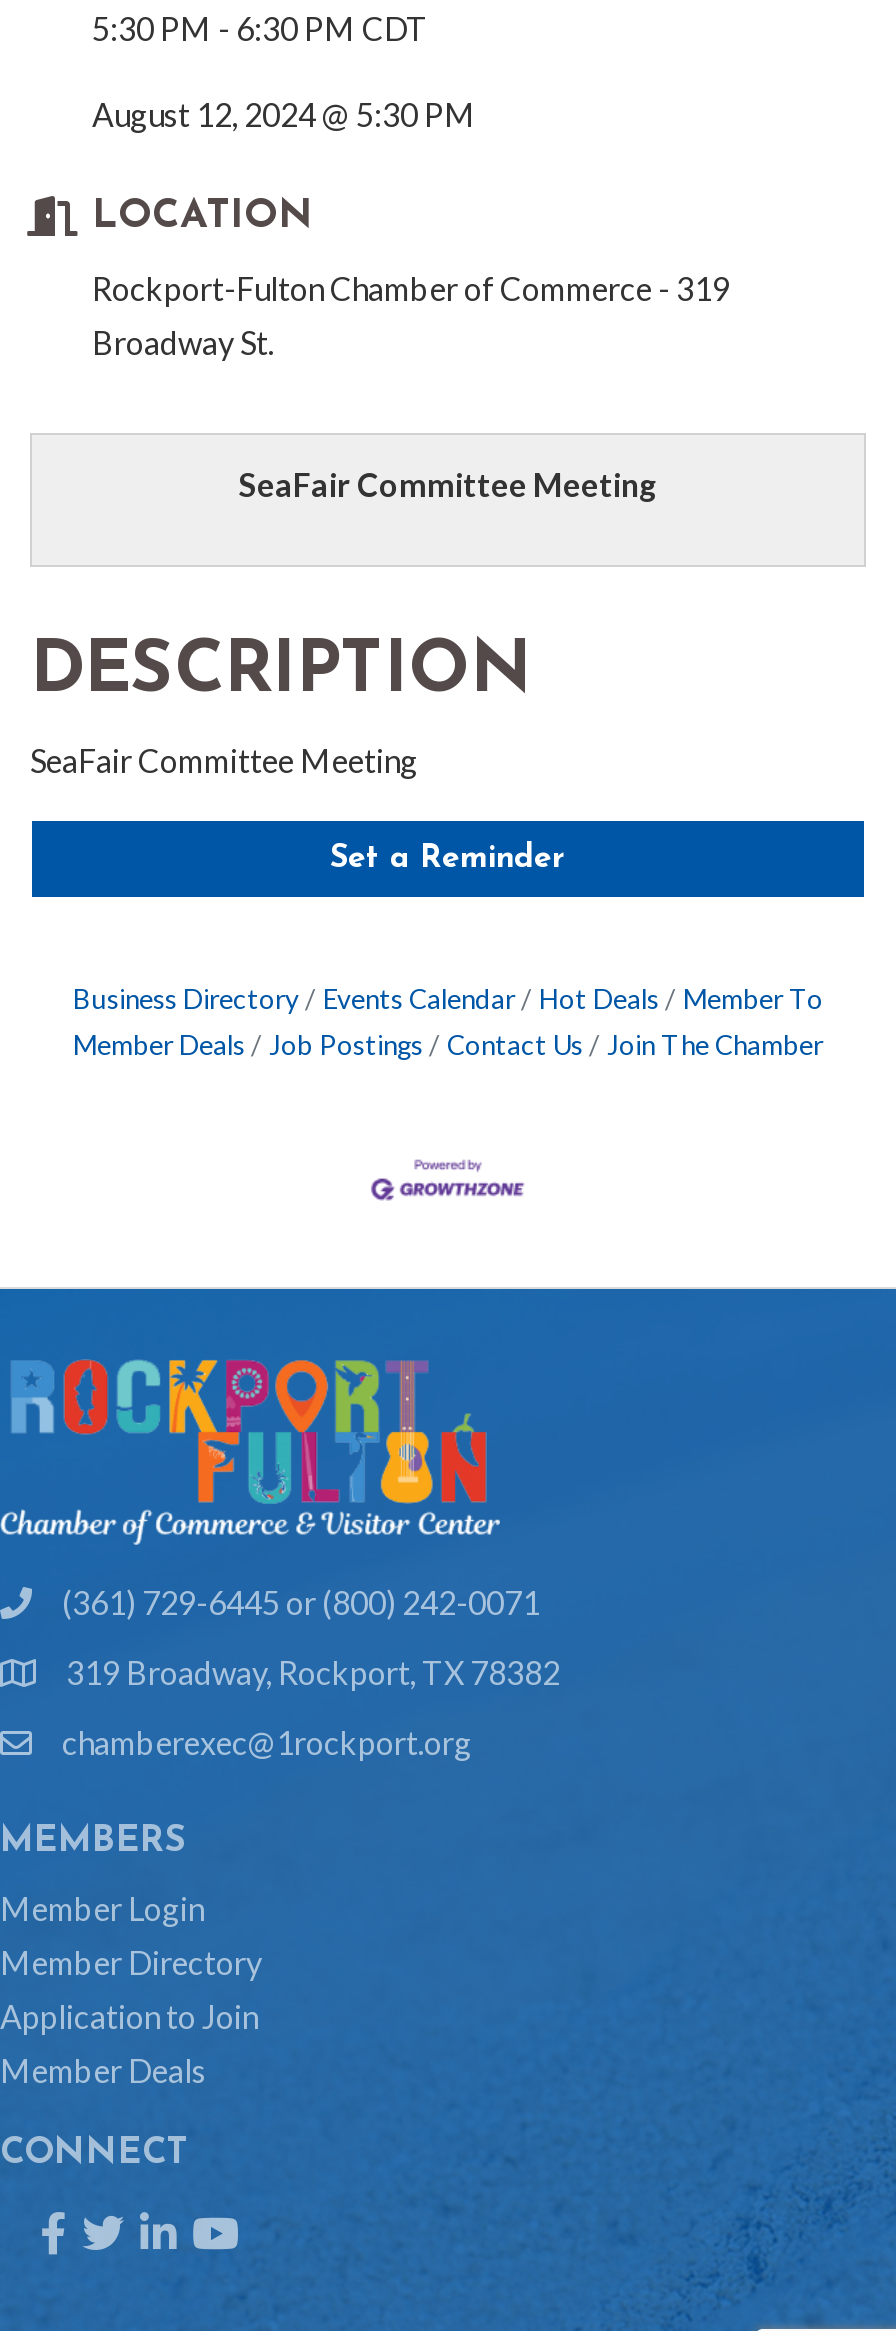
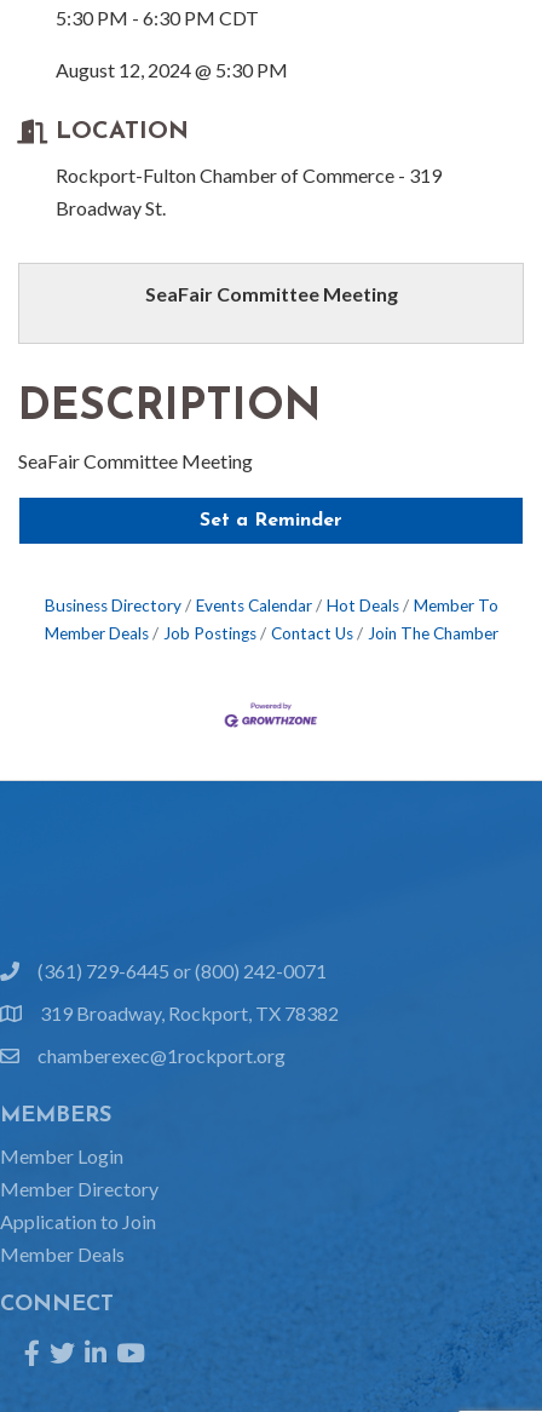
[6,1357,502,1547] [image] -> none

